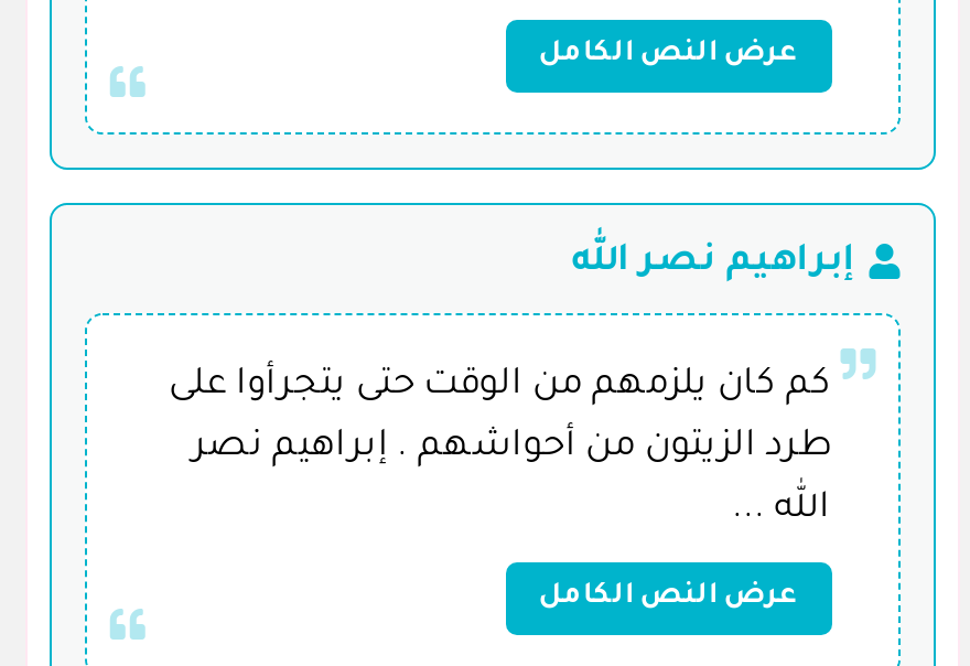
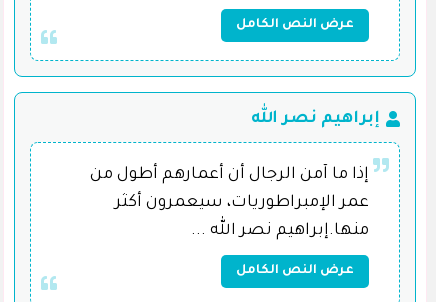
[168,366,832,406] كم كان يلزمهم من الوقت حتى يتجرأوا على -> [90,166,369,184] إذا ما آمن الرجال أن أعمارهم أطول من
[192,428,832,468] طرد الزيتون من أحواشهم . إبراهيم نصر -> [115,194,369,212] عمر الإمبراطوريات، سيعمرون أكثر
[732,490,832,529] الله ... -> [191,222,369,240] منها.إبراهيم نصر الله ...

